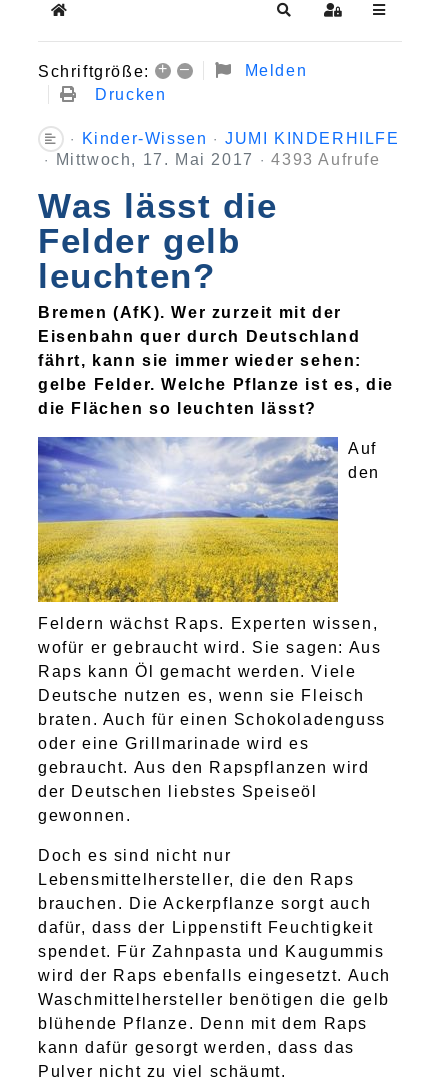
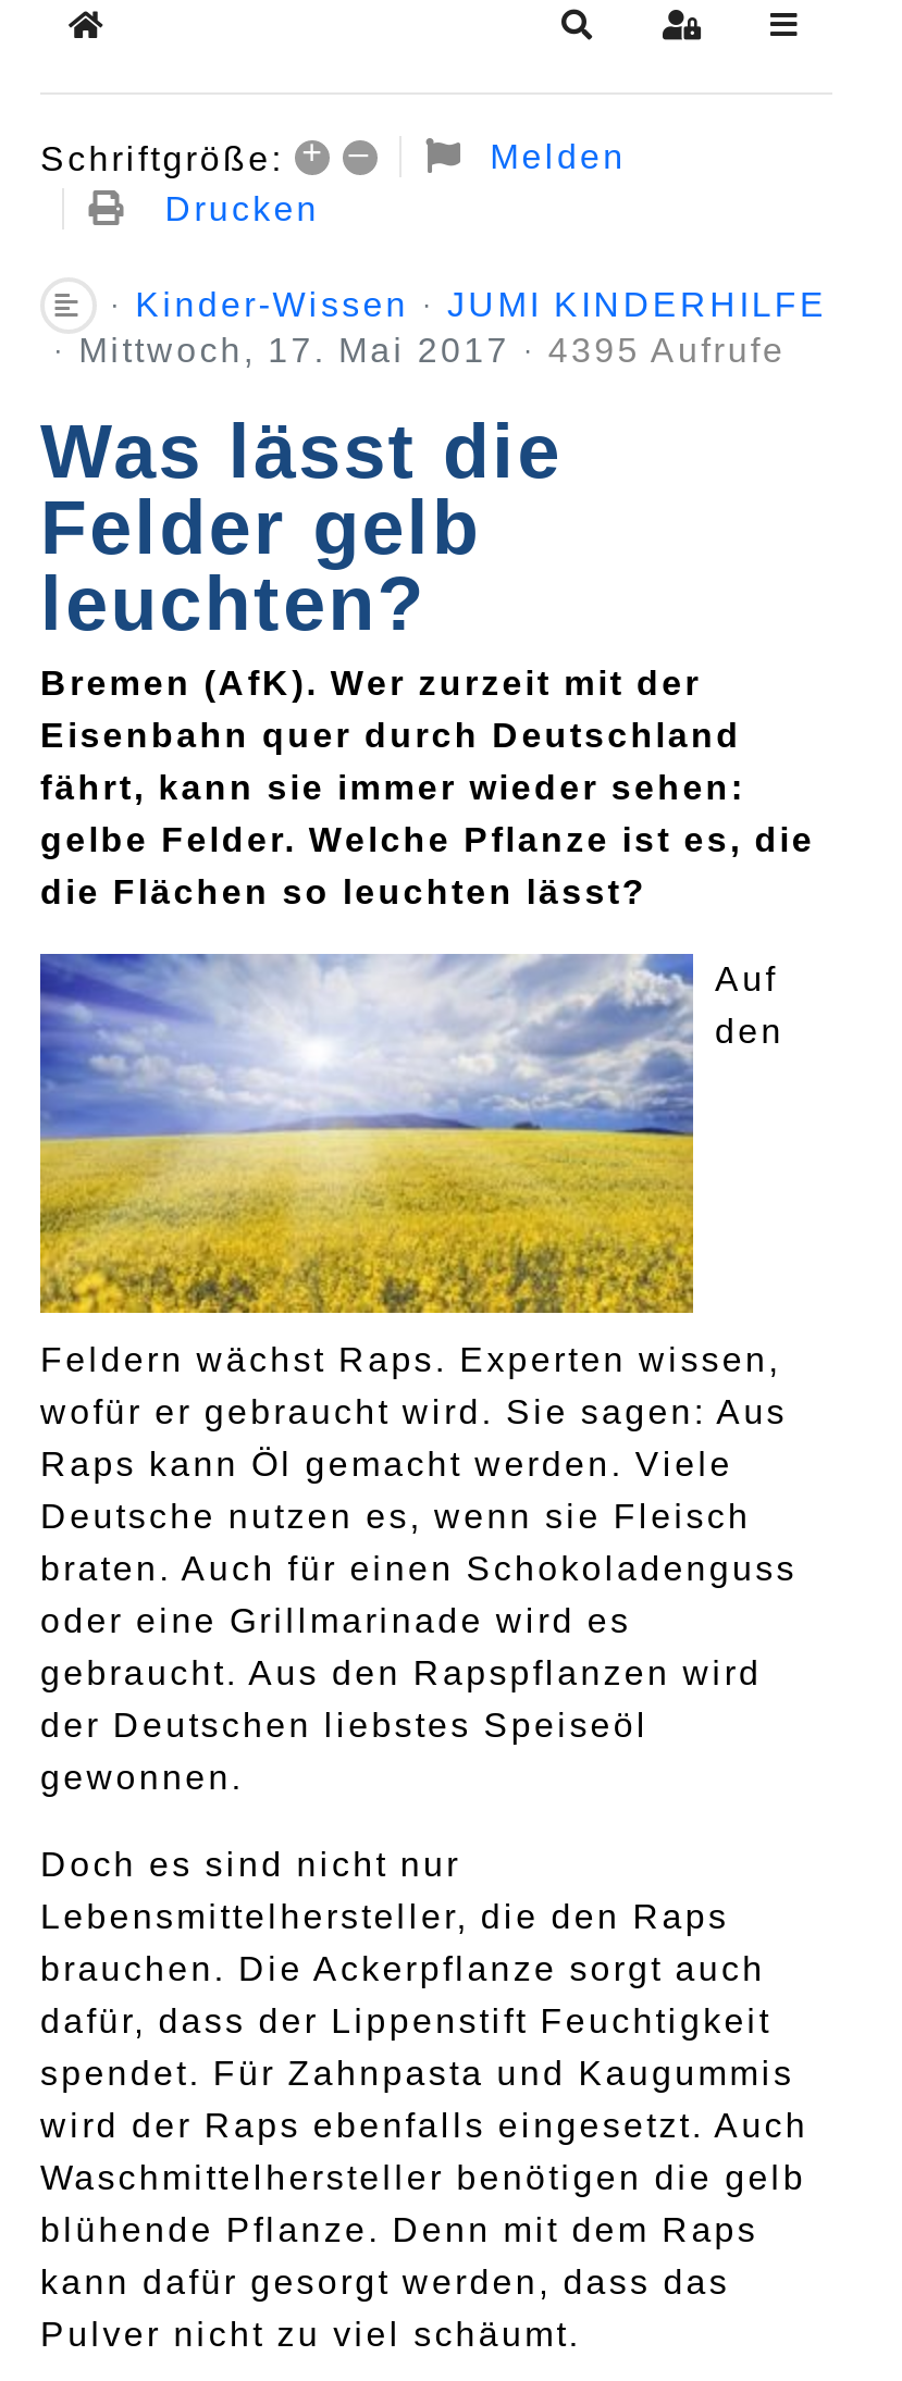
[56,151,381,168] Mittwoch, 17. Mai 2017 4393 Aufrufe -> [79,332,786,369] Mittwoch, 17. Mai 2017 4395 Aufrufe

